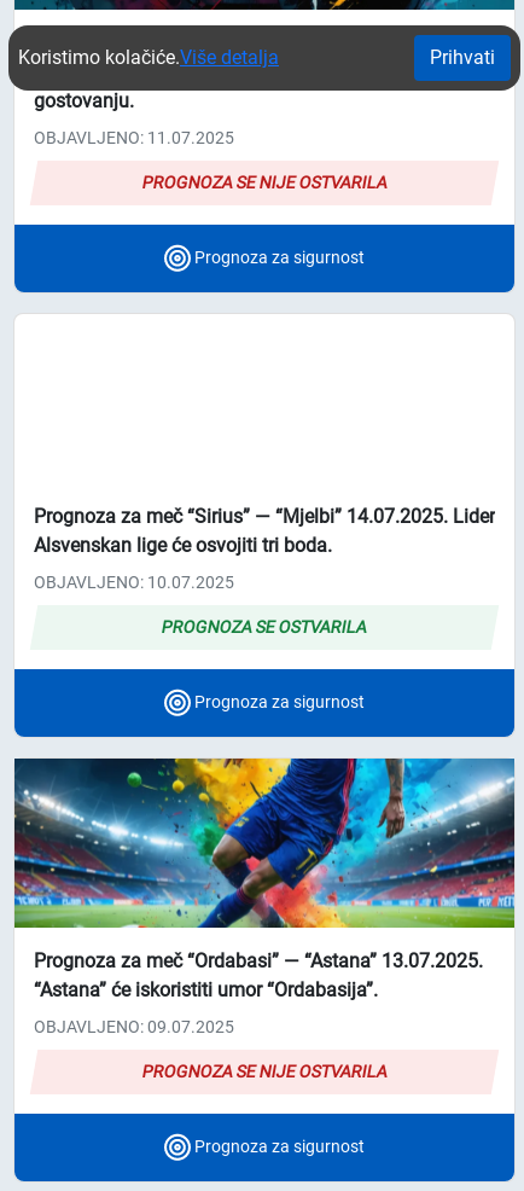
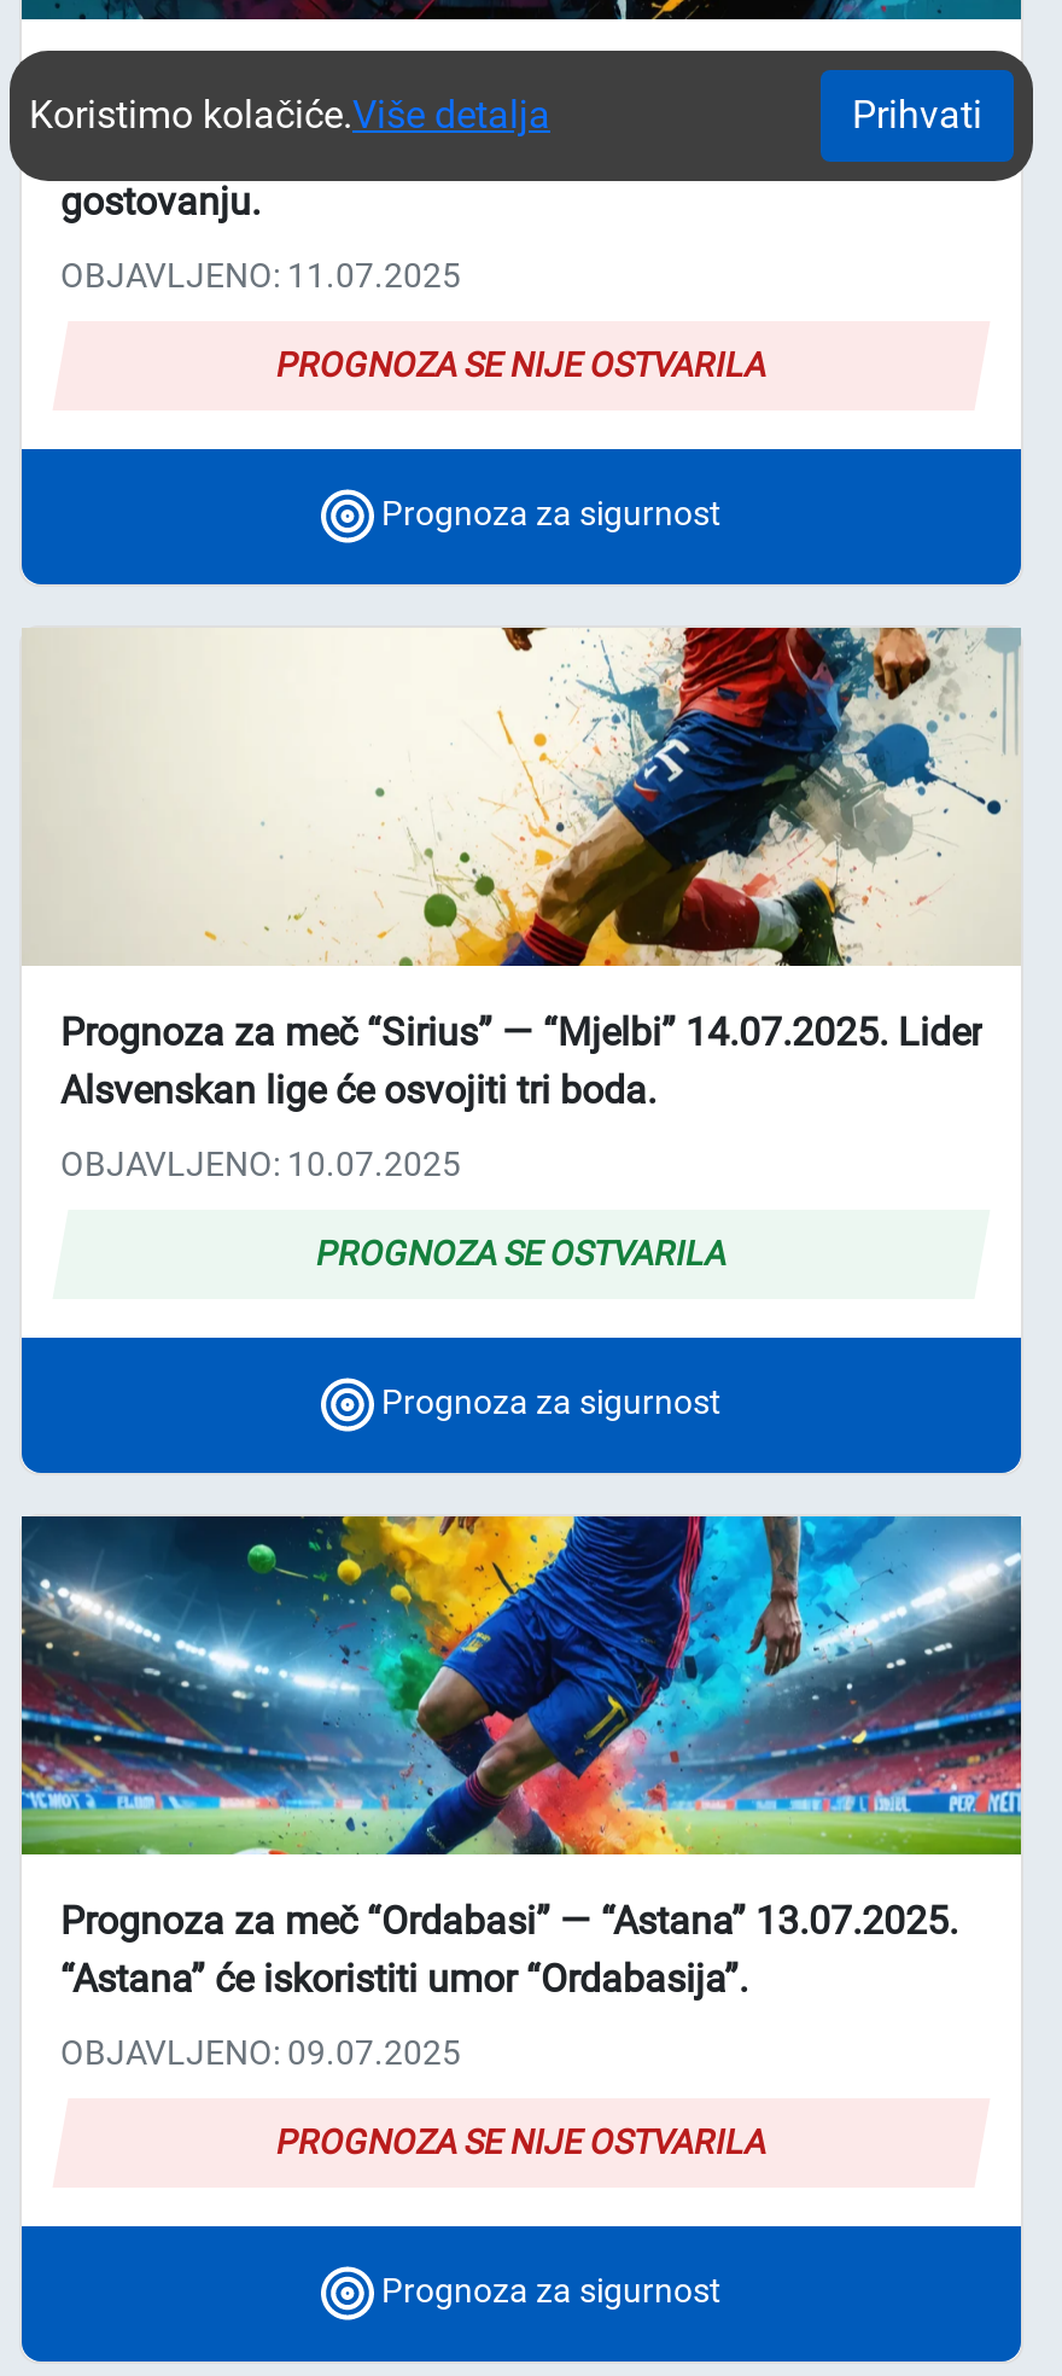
none -> [22,625,1021,968] [image]

